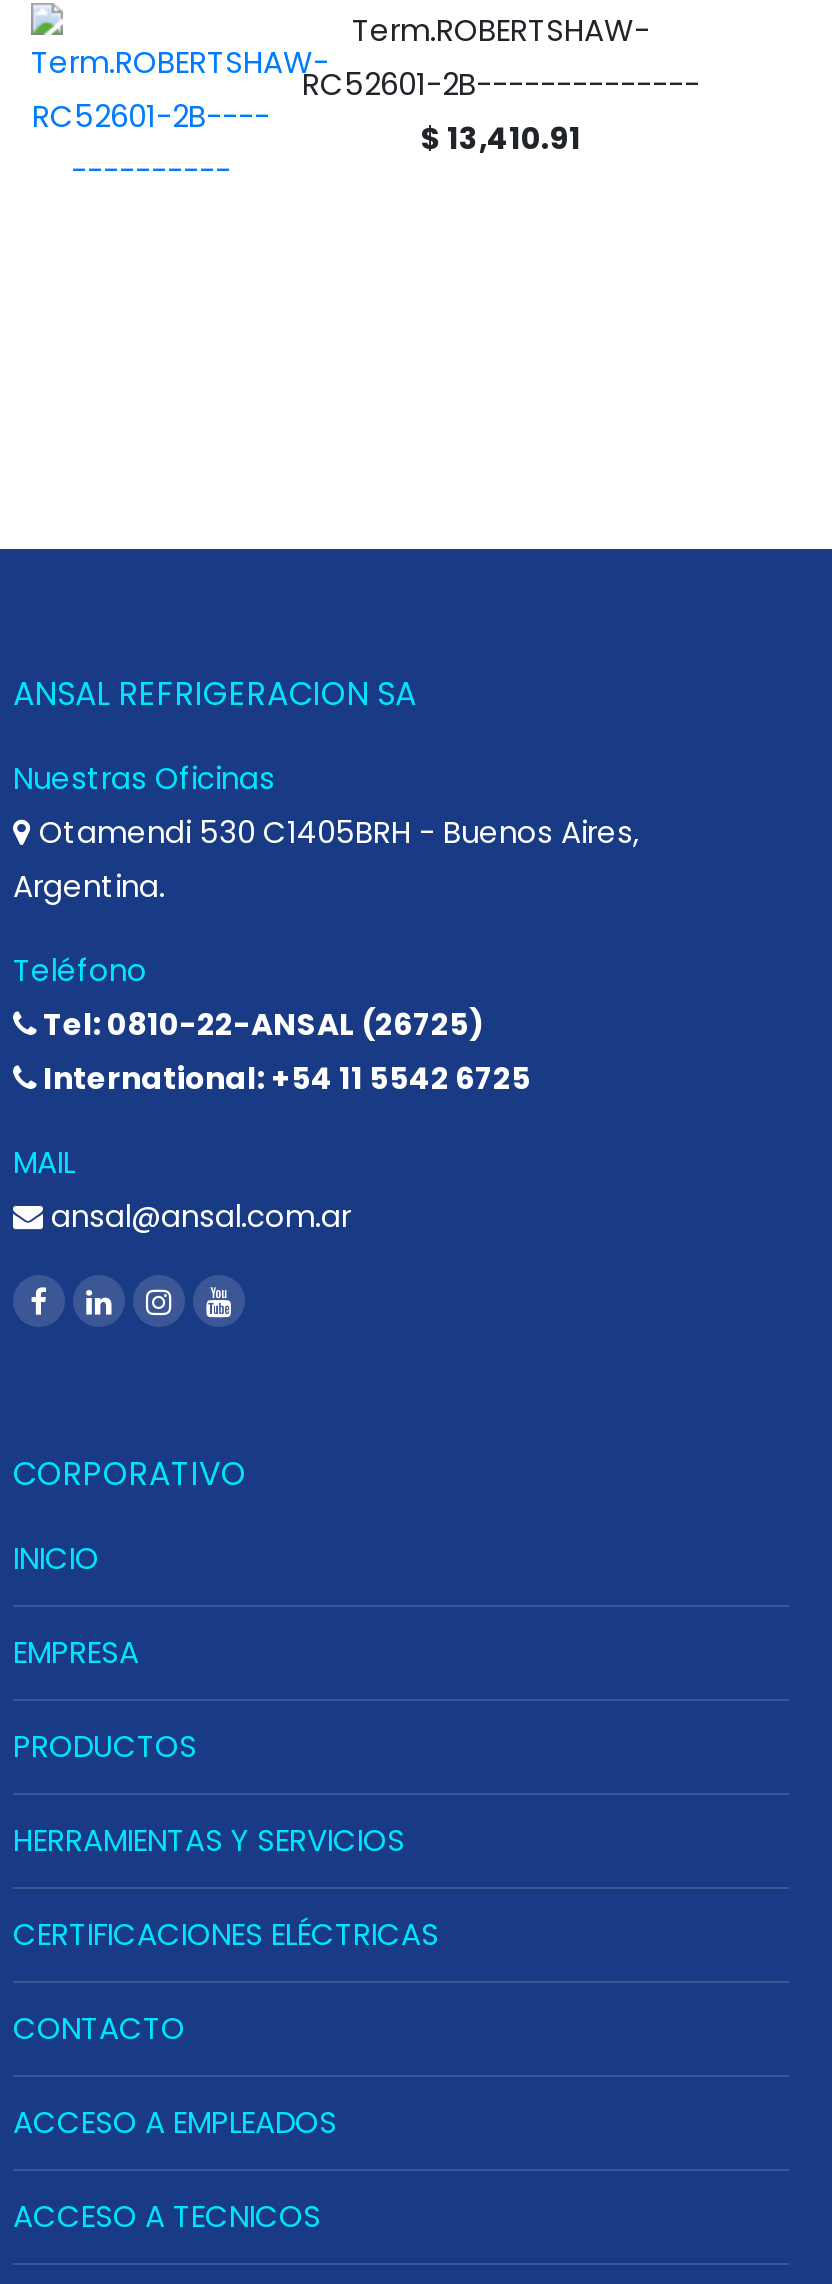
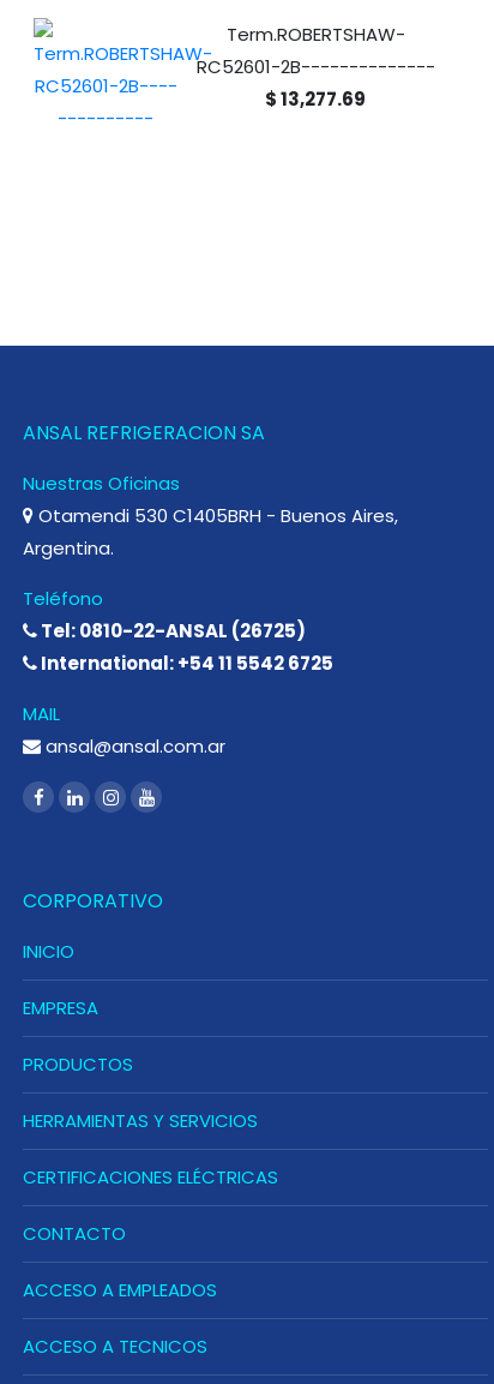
[421,117,581,159] $ 13,410.91 -> [265,86,366,112] $ 13,277.69

